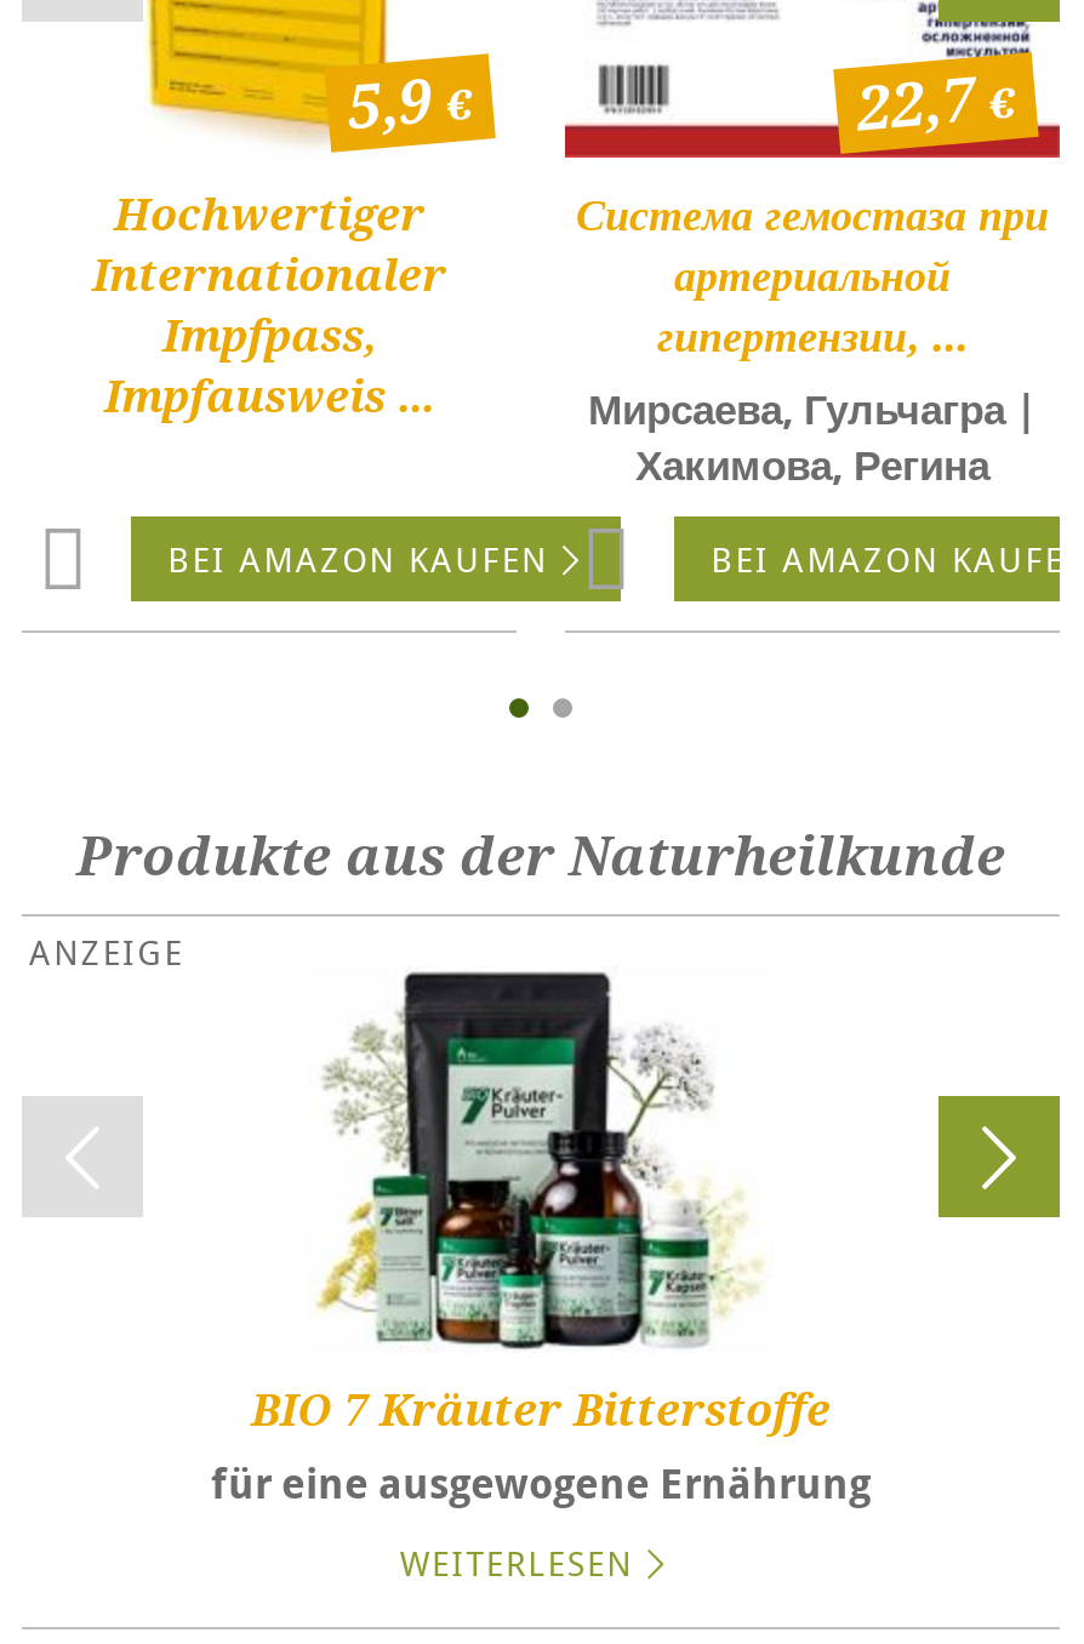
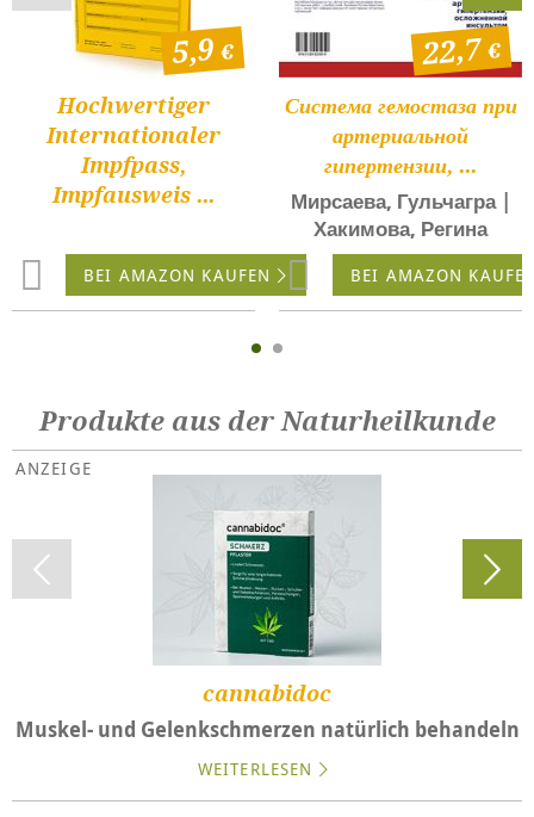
[211,967,871,1511] [image] | BIO 7 Kräuter Bitterstoffe | für eine ausgewogene Ernährung -> [15,475,519,743] [image] | cannabidoc | Muskel- und Gelenkschmerzen natürlich behandeln

